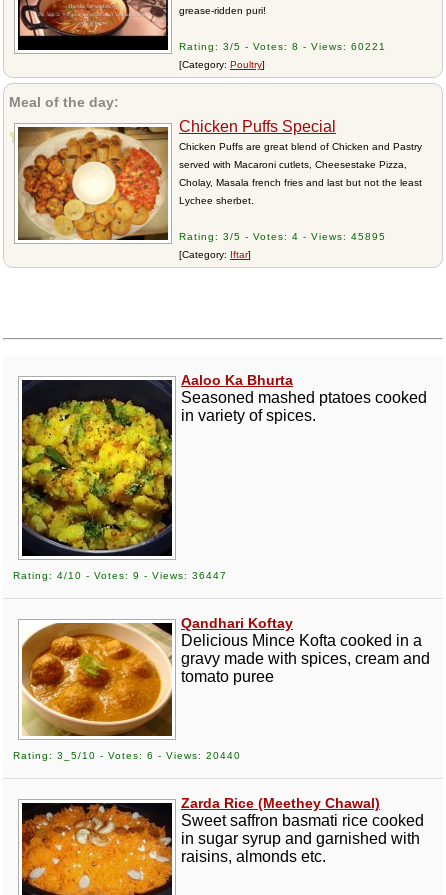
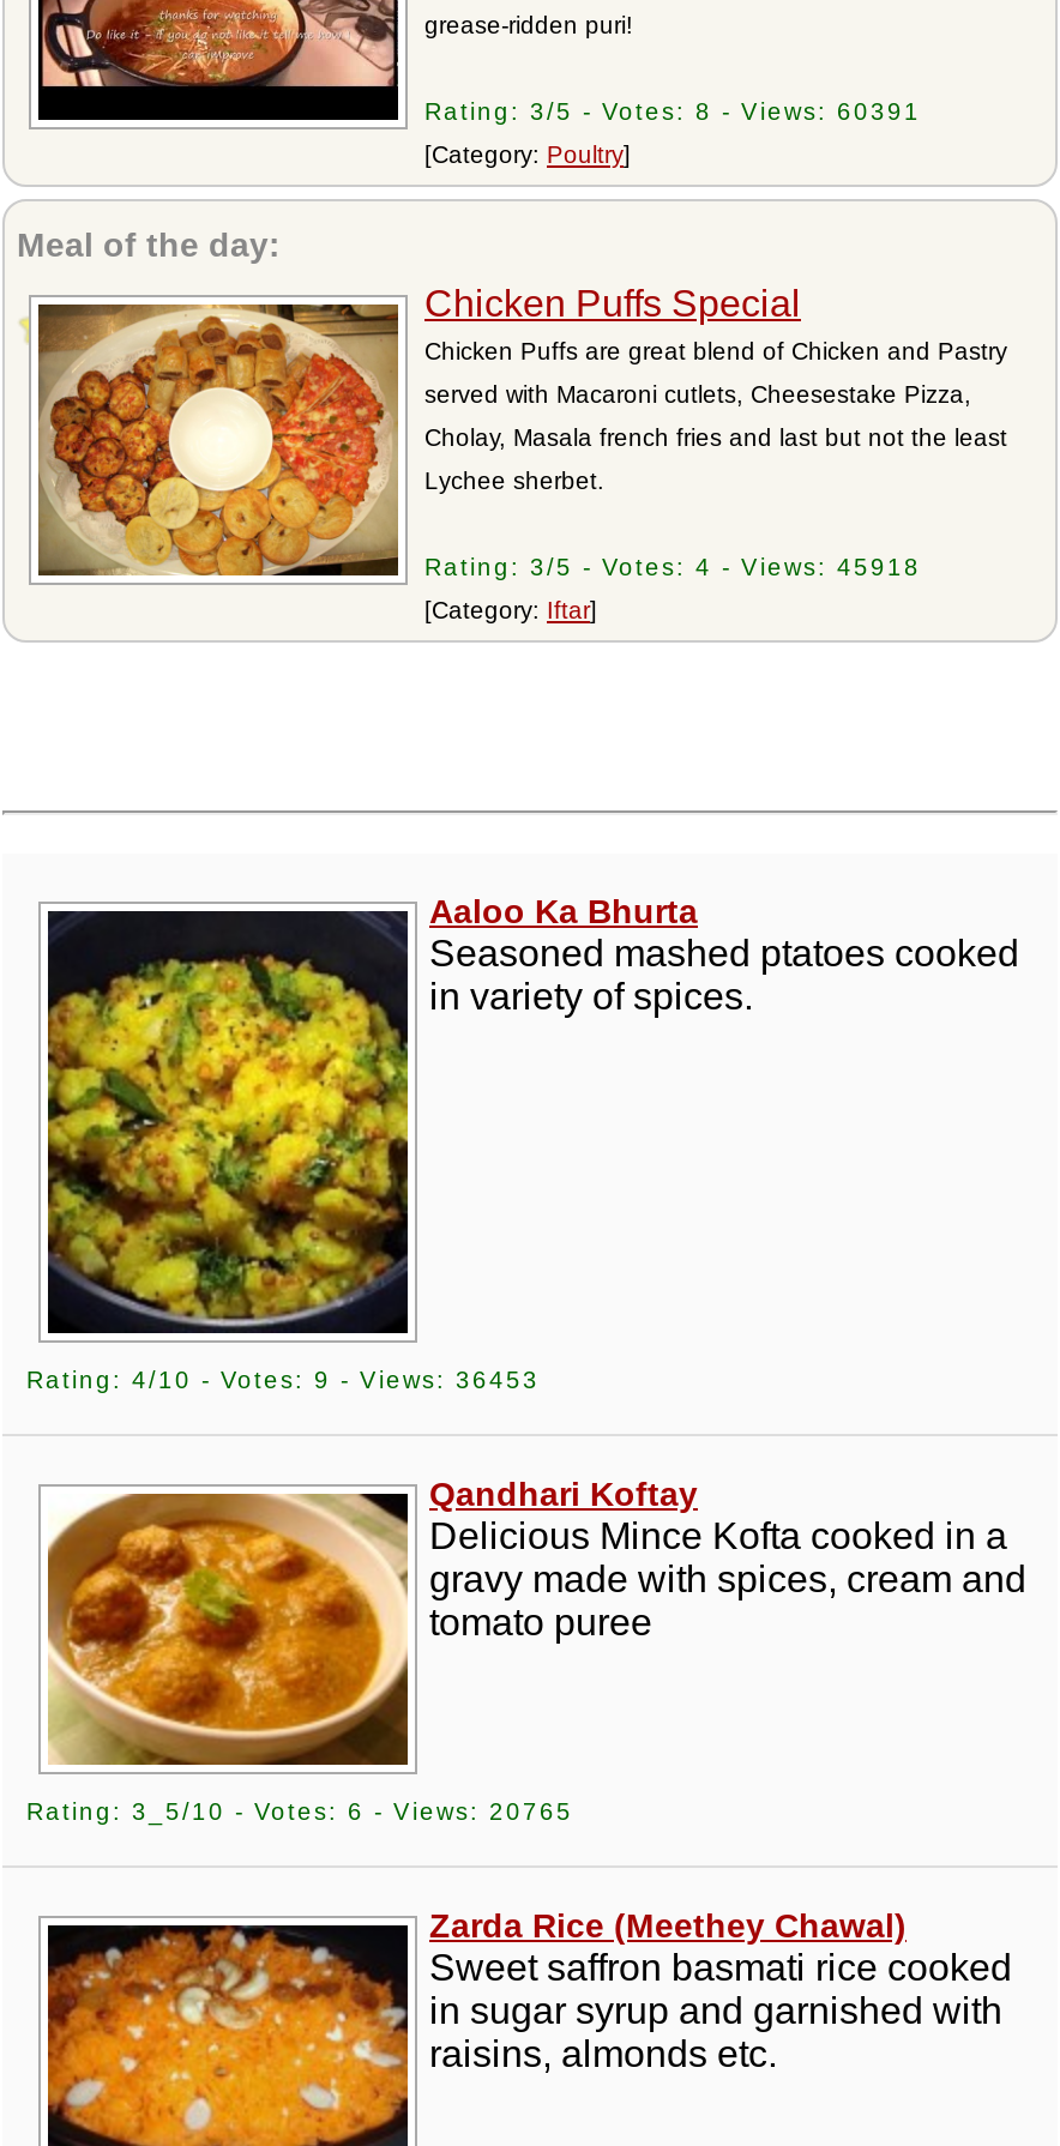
[179,41,386,52] Rating: 3/5 - Votes: 8 - Views: 60221 -> [424,98,921,125] Rating: 3/5 - Votes: 8 - Views: 60391
[179,231,386,242] Rating: 3/5 - Votes: 4 - Views: 45895 -> [424,554,921,580] Rating: 3/5 - Votes: 4 - Views: 45918
[13,570,227,581] Rating: 4/10 - Votes: 9 - Views: 36447 -> [26,1367,540,1393] Rating: 4/10 - Votes: 9 - Views: 36453
[13,750,241,761] Rating: 3_5/10 - Votes: 6 - Views: 20440 -> [26,1798,573,1825] Rating: 3_5/10 - Votes: 6 - Views: 20765

